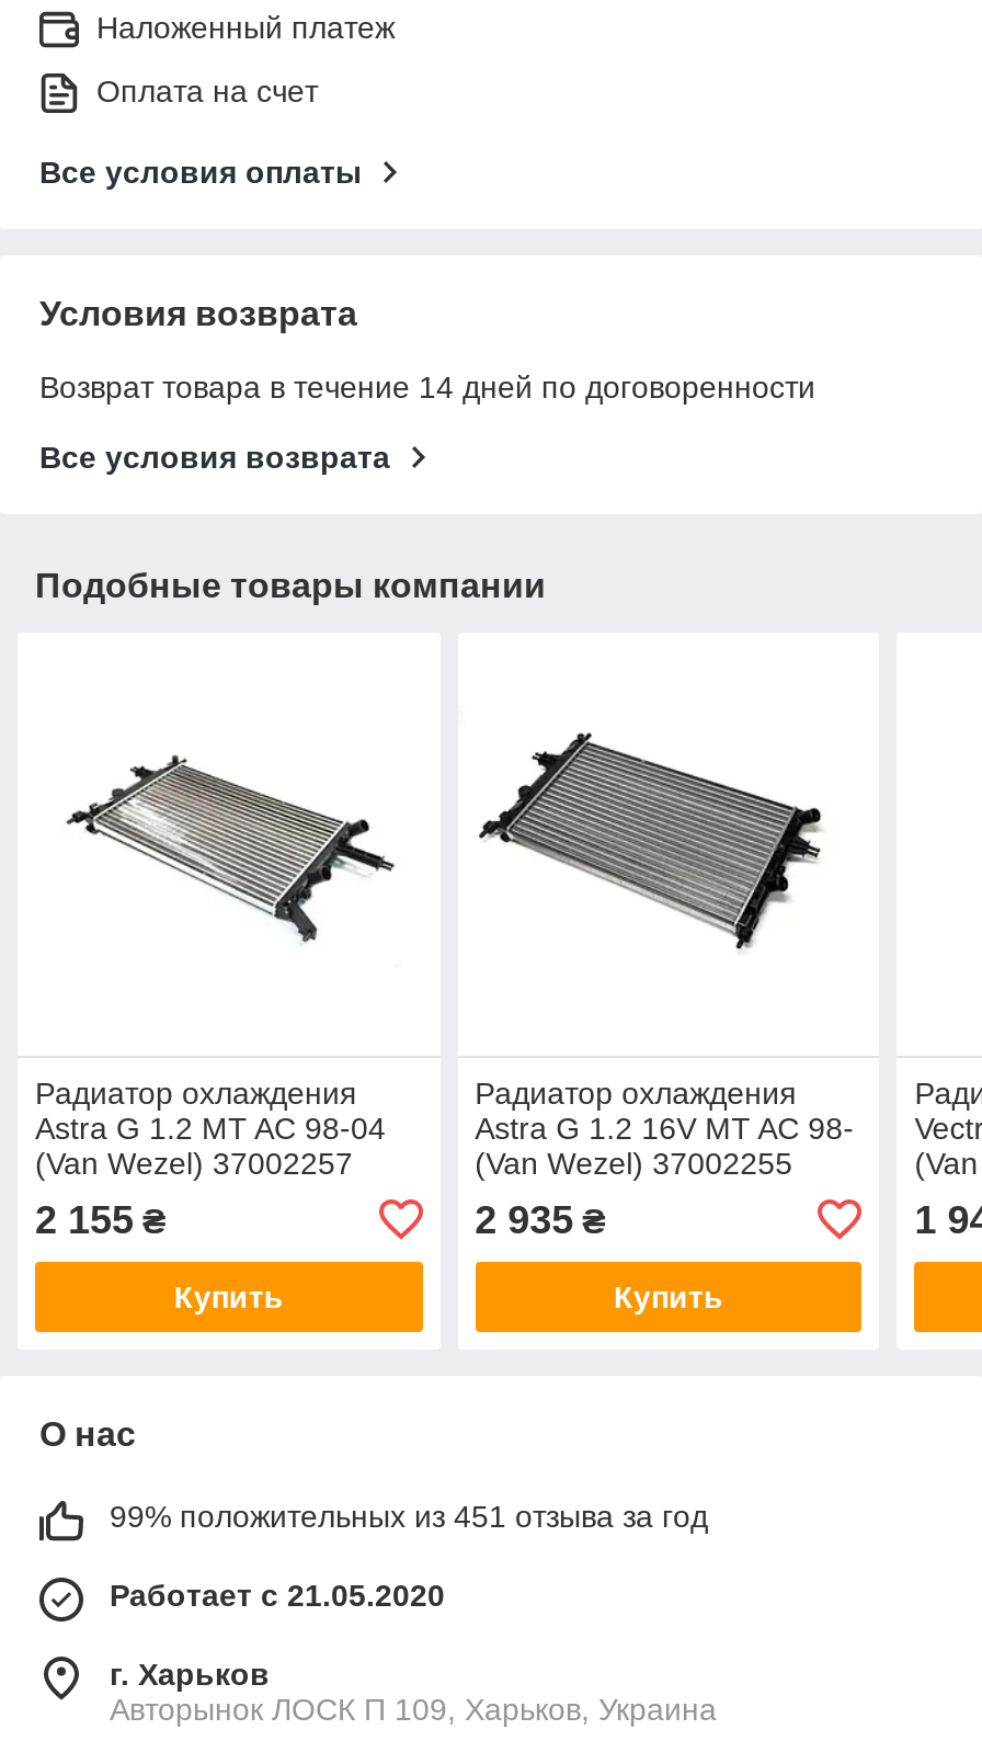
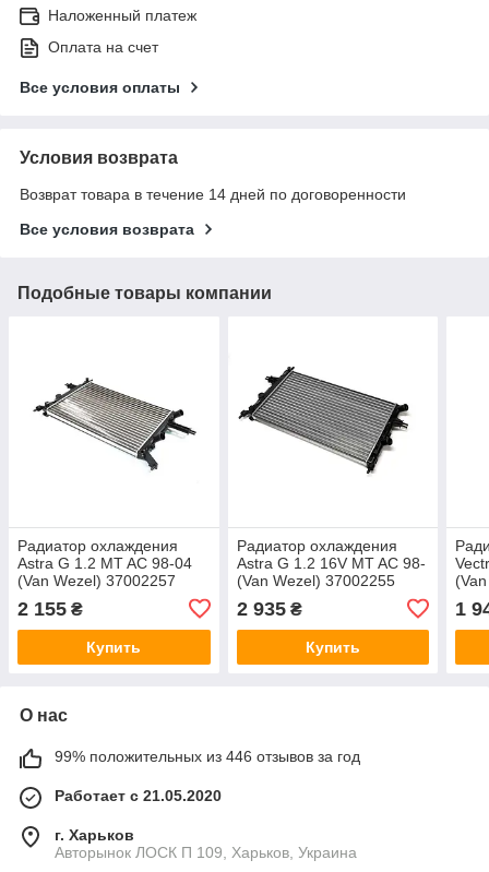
[110,1498,708,1533] 99% положительных из 451 отзыва за год -> [55,747,360,765] 99% положительных из 446 отзывов за год

